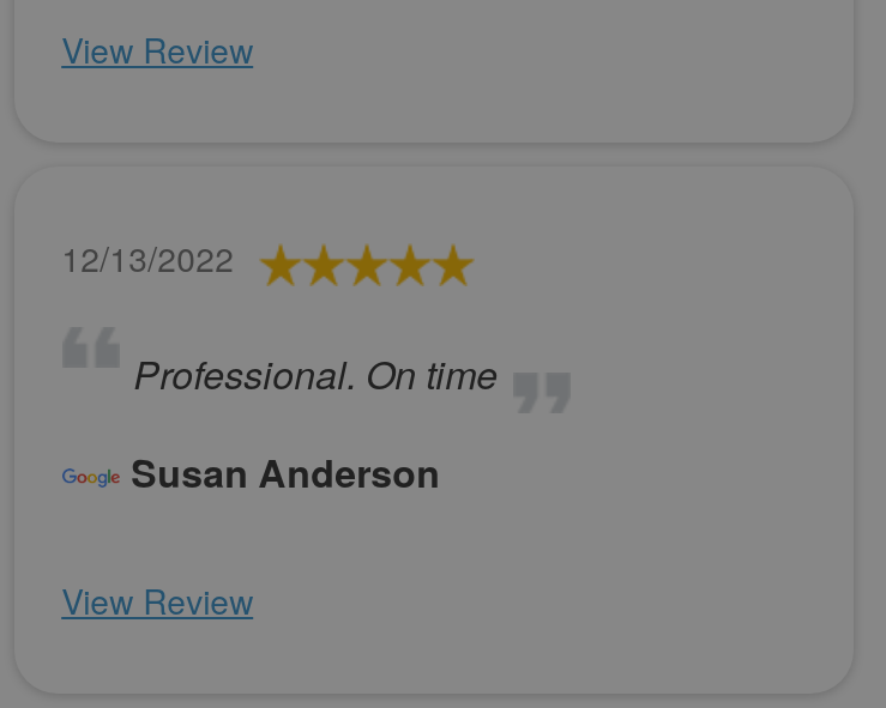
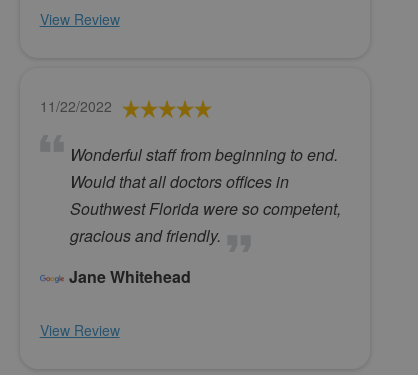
[61,234,234,282] 12/13/2022 -> [40,96,112,116] 11/22/2022
[133,347,498,402] Professional. On time -> [70,143,341,247] Wonderful staff from beginning to end. | Would that all doctors offices in | Southwest Florida were so competent, | gracious and friendly.
[131,445,440,500] Susan Anderson -> [69,265,191,288] Jane Whitehead

